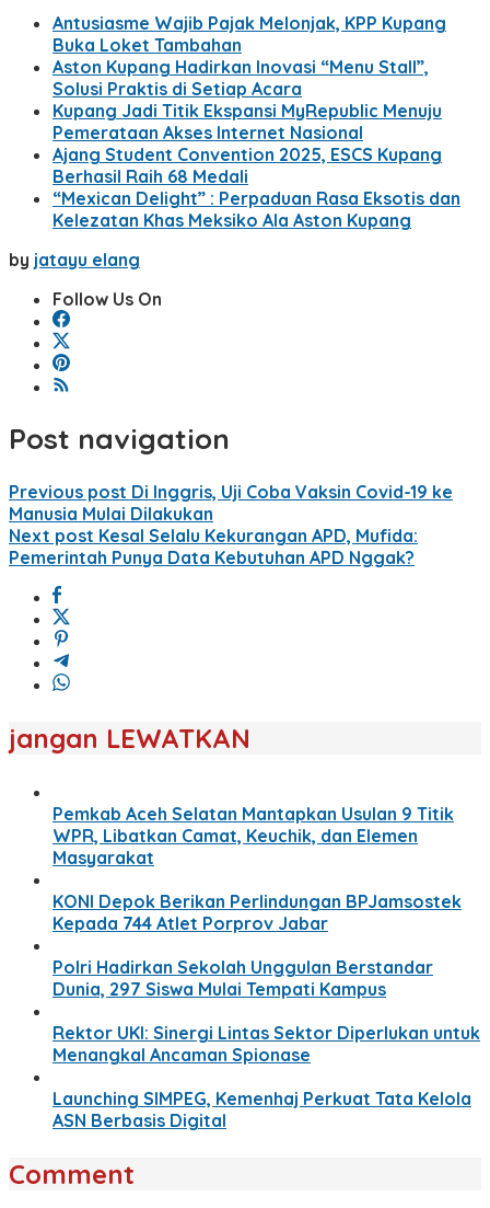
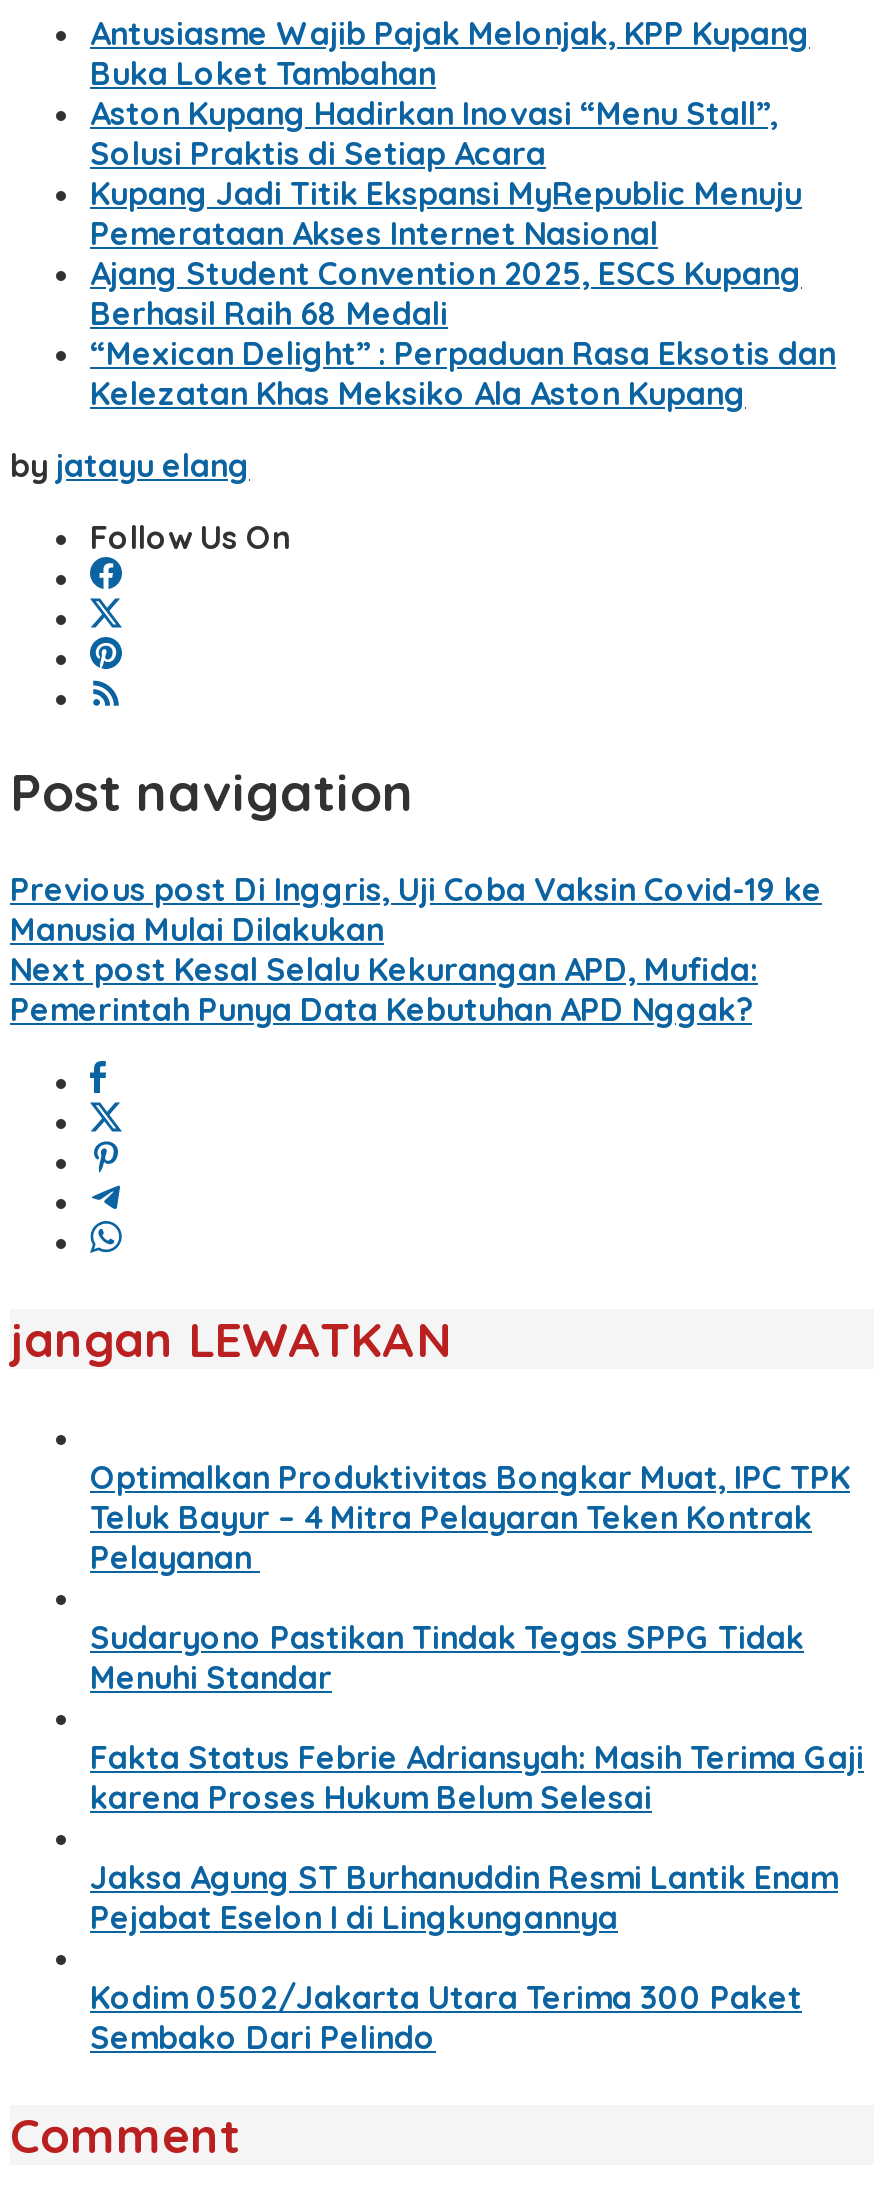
[52,803,454,868] Pemkab Aceh Selatan Mantapkan Usulan 9 Titik | WPR, Libatkan Camat, Keuchik, dan Elemen | Masyarakat -> [90,1457,850,1577] Optimalkan Produktivitas Bongkar Muat, IPC TPK | Teluk Bayur – 4 Mitra Pelayaran Teken Kontrak | Pelayanan
[52,890,462,934] KONI Depok Berikan Perlindungan BPJamsostek | Kepada 744 Atlet Porprov Jabar -> [90,1617,804,1697] Sudaryono Pastikan Tindak Tegas SPPG Tidak | Menuhi Standar
[52,956,433,1000] Polri Hadirkan Sekolah Unggulan Berstandar | Dunia, 297 Siswa Mulai Tempati Kampus -> [90,1737,864,1817] Fakta Status Febrie Adriansyah: Masih Terima Gaji | karena Proses Hukum Belum Selesai
[52,1022,480,1066] Rektor UKI: Sinergi Lintas Sektor Diperlukan untuk | Menangkal Ancaman Spionase -> [90,1857,838,1937] Jaksa Agung ST Burhanuddin Resmi Lantik Enam | Pejabat Eselon I di Lingkungannya
[52,1087,471,1131] Launching SIMPEG, Kemenhaj Perkuat Tata Kelola | ASN Berbasis Digital -> [90,1977,802,2057] Kodim 0502/Jakarta Utara Terima 300 Paket | Sembako Dari Pelindo

